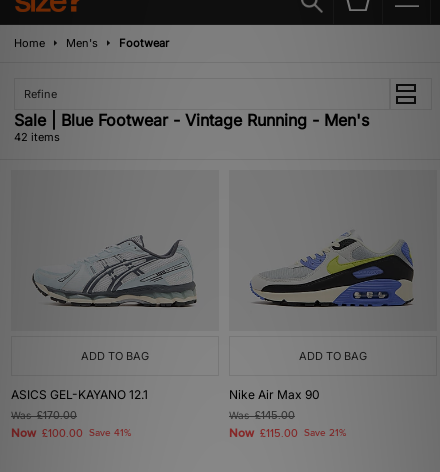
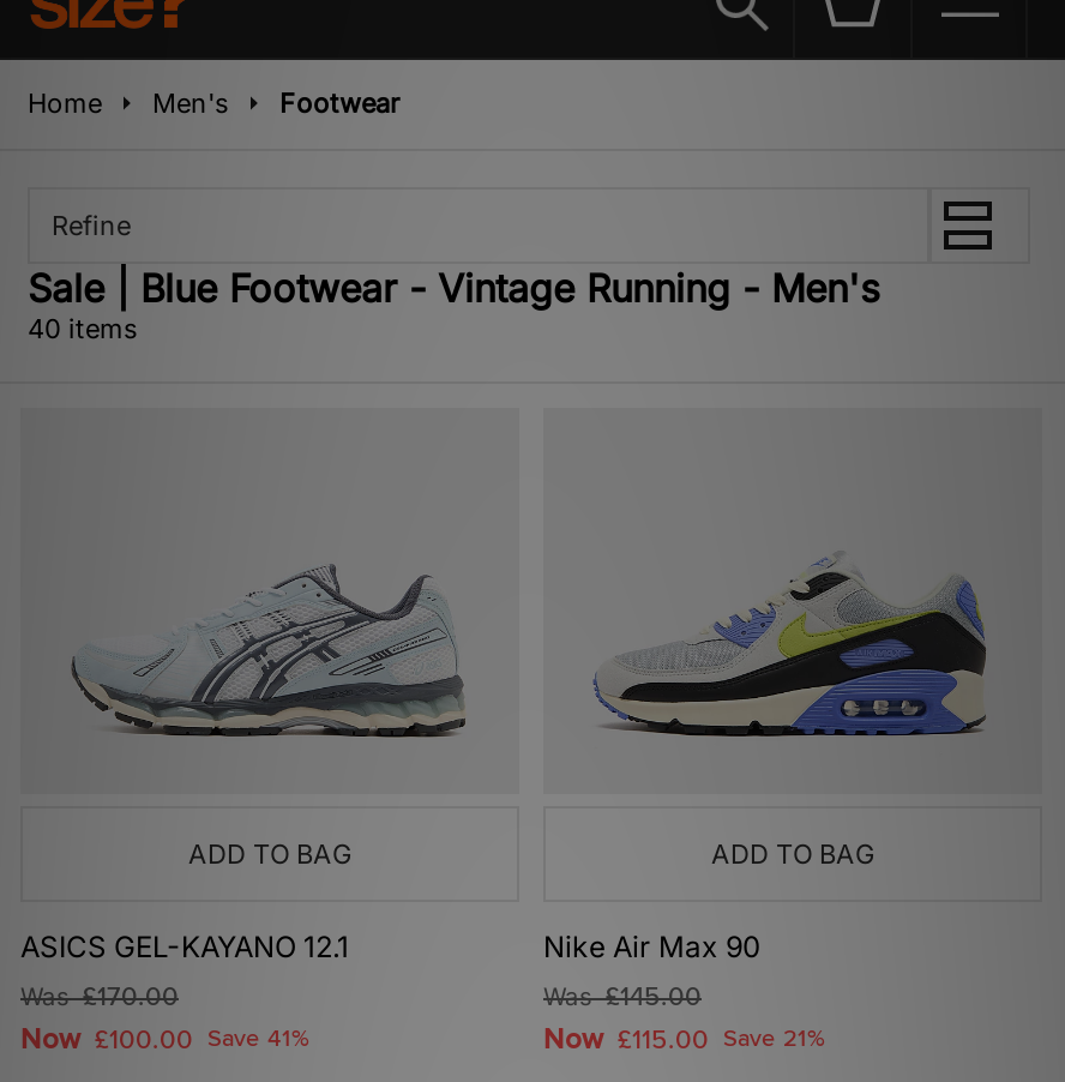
[14,130,60,144] 42 items -> [28,312,138,345] 40 items

